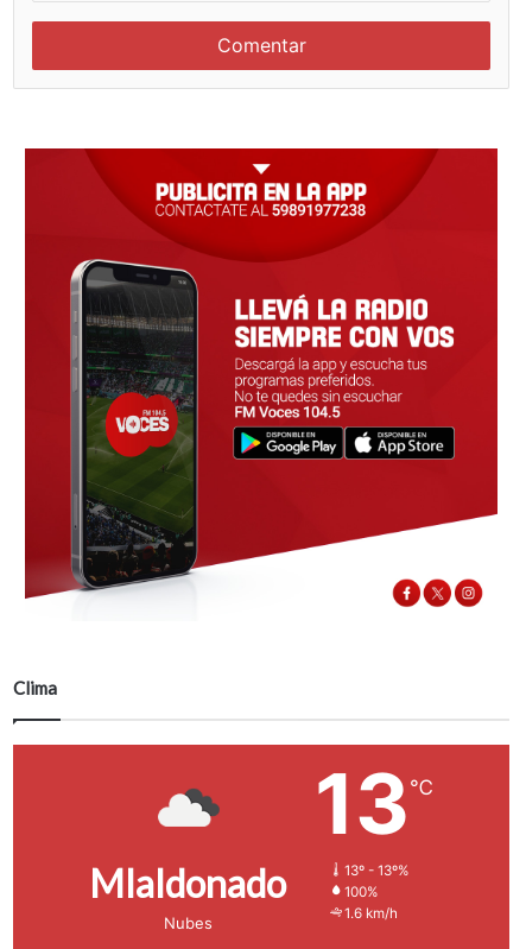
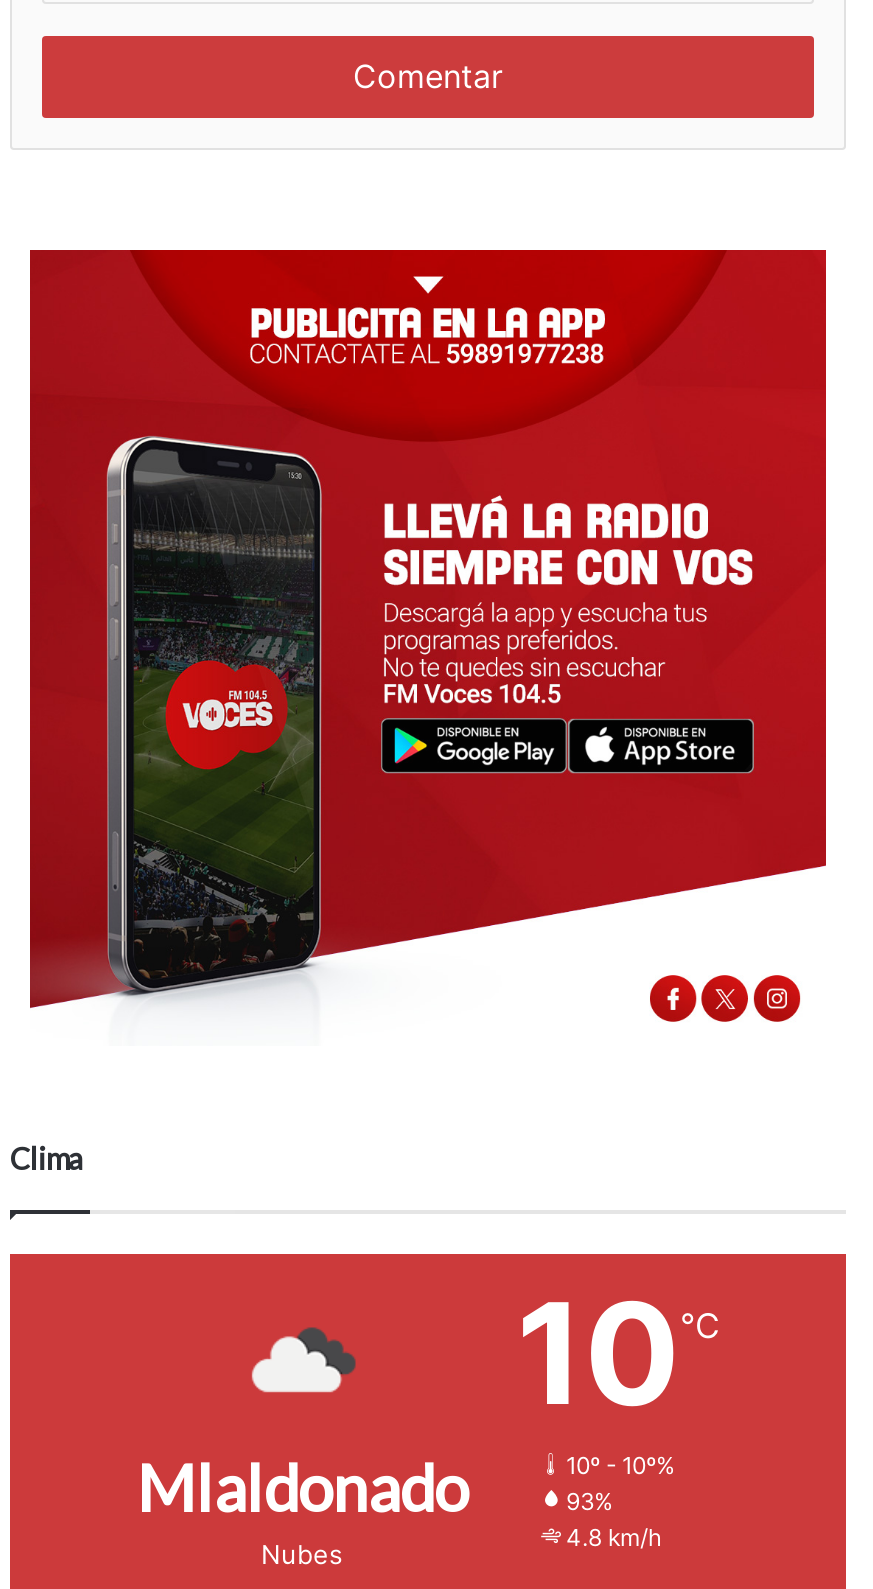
[315,752,433,921] 13℃ | 13º - 13º% | 100% | 1.6 km/h -> [516,1267,720,1551] 10℃ | 10º - 10º% | 93% | 4.8 km/h

